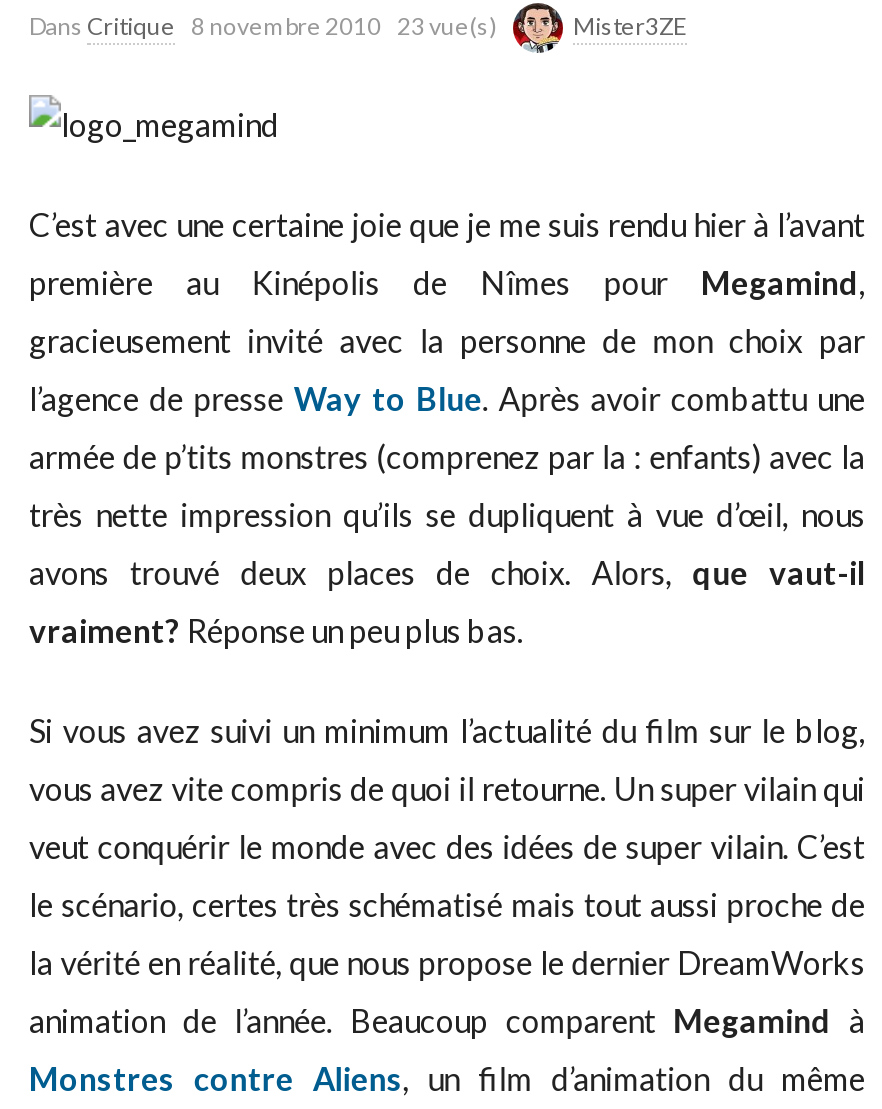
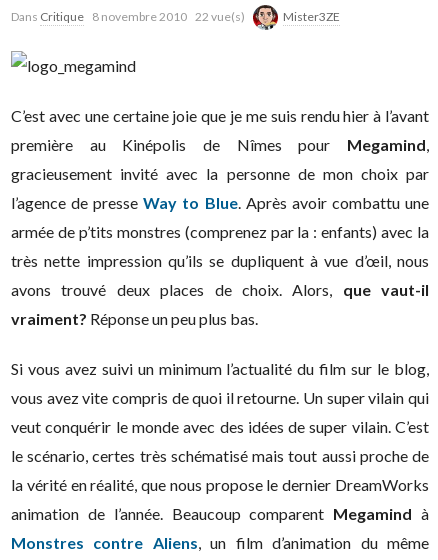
[29,11,497,41] Dans Critique 8 novembre 2010 23 vue(s) -> [11,9,245,24] Dans Critique 8 novembre 2010 22 vue(s)

